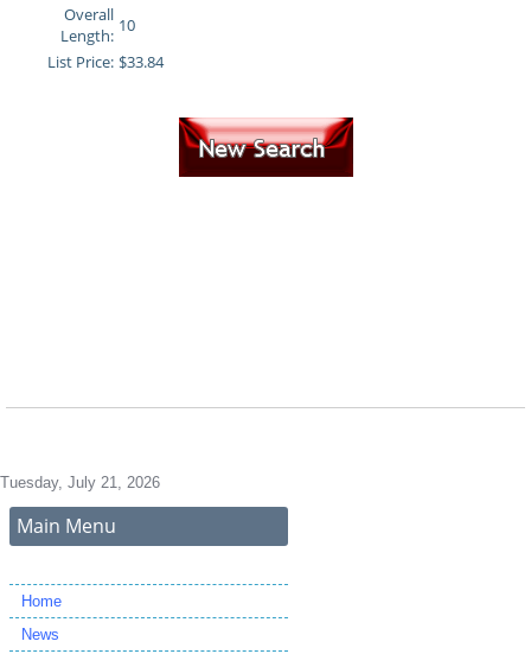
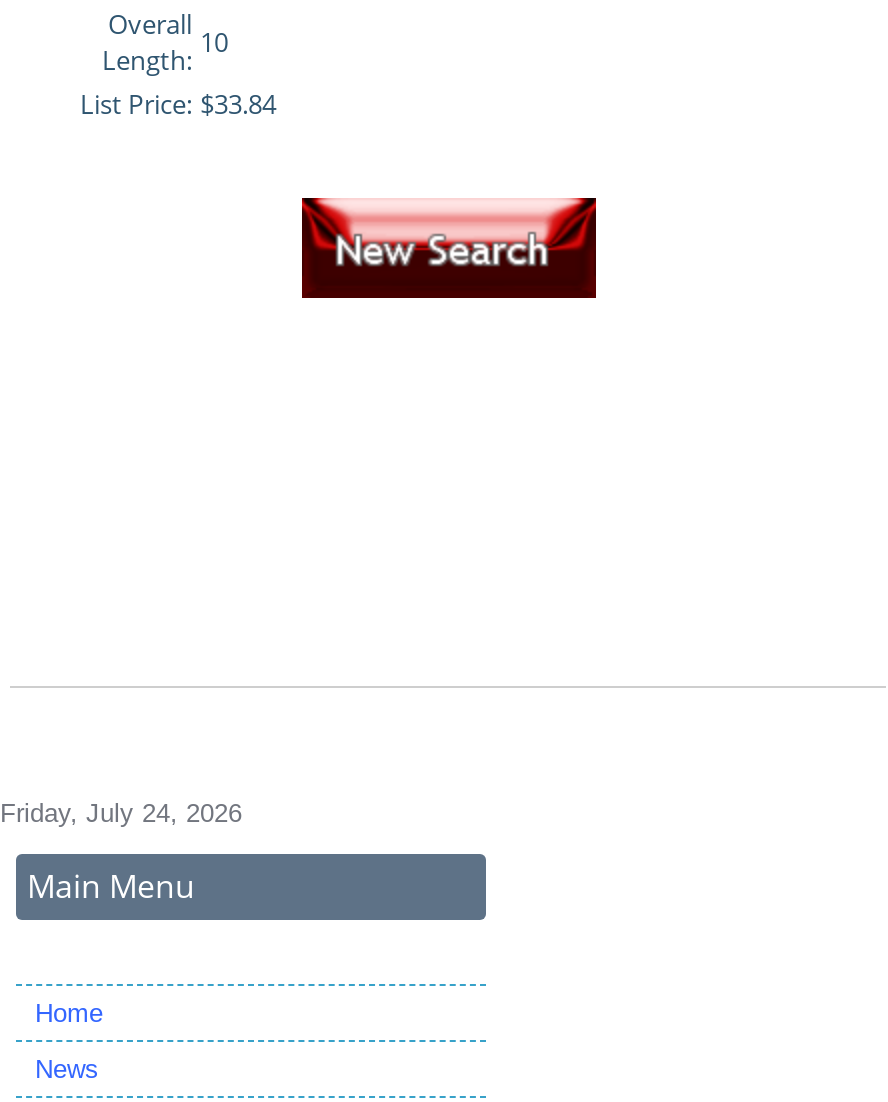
[0,474,160,492] Tuesday, July 21, 2026 -> [0,799,242,829] Friday, July 24, 2026

